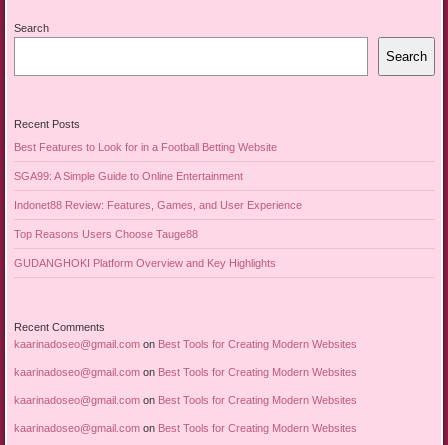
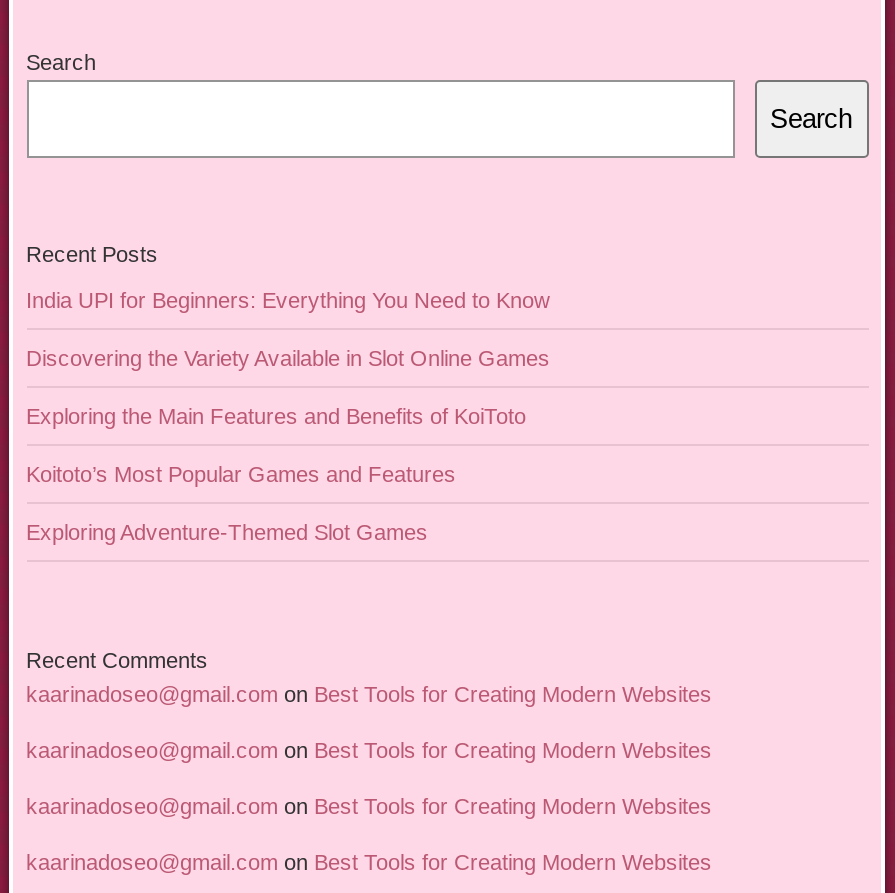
[13,141,276,153] Best Features to Look for in a Football Betting Website -> [26,288,550,312] India UPI for Beginners: Everything You Need to Know
[13,170,242,182] SGA99: A Simple Guide to Online Entertainment -> [26,346,550,370] Discovering the Variety Available in Slot Online Games
[13,199,301,211] Indonet88 Review: Features, Games, and User Experience -> [26,404,526,428] Exploring the Main Features and Benefits of KoiToto
[13,228,197,240] Top Reasons Users Choose Tauge88 -> [26,462,456,486] Koitoto’s Most Popular Games and Features
[13,257,275,269] GUDANGHOKI Platform Overview and Key Highlights -> [26,520,428,544] Exploring Adventure-Themed Slot Games

